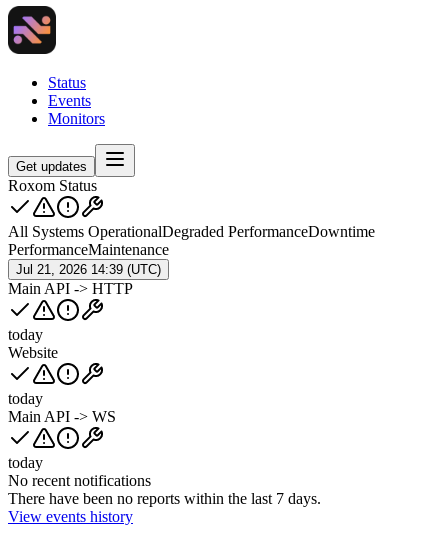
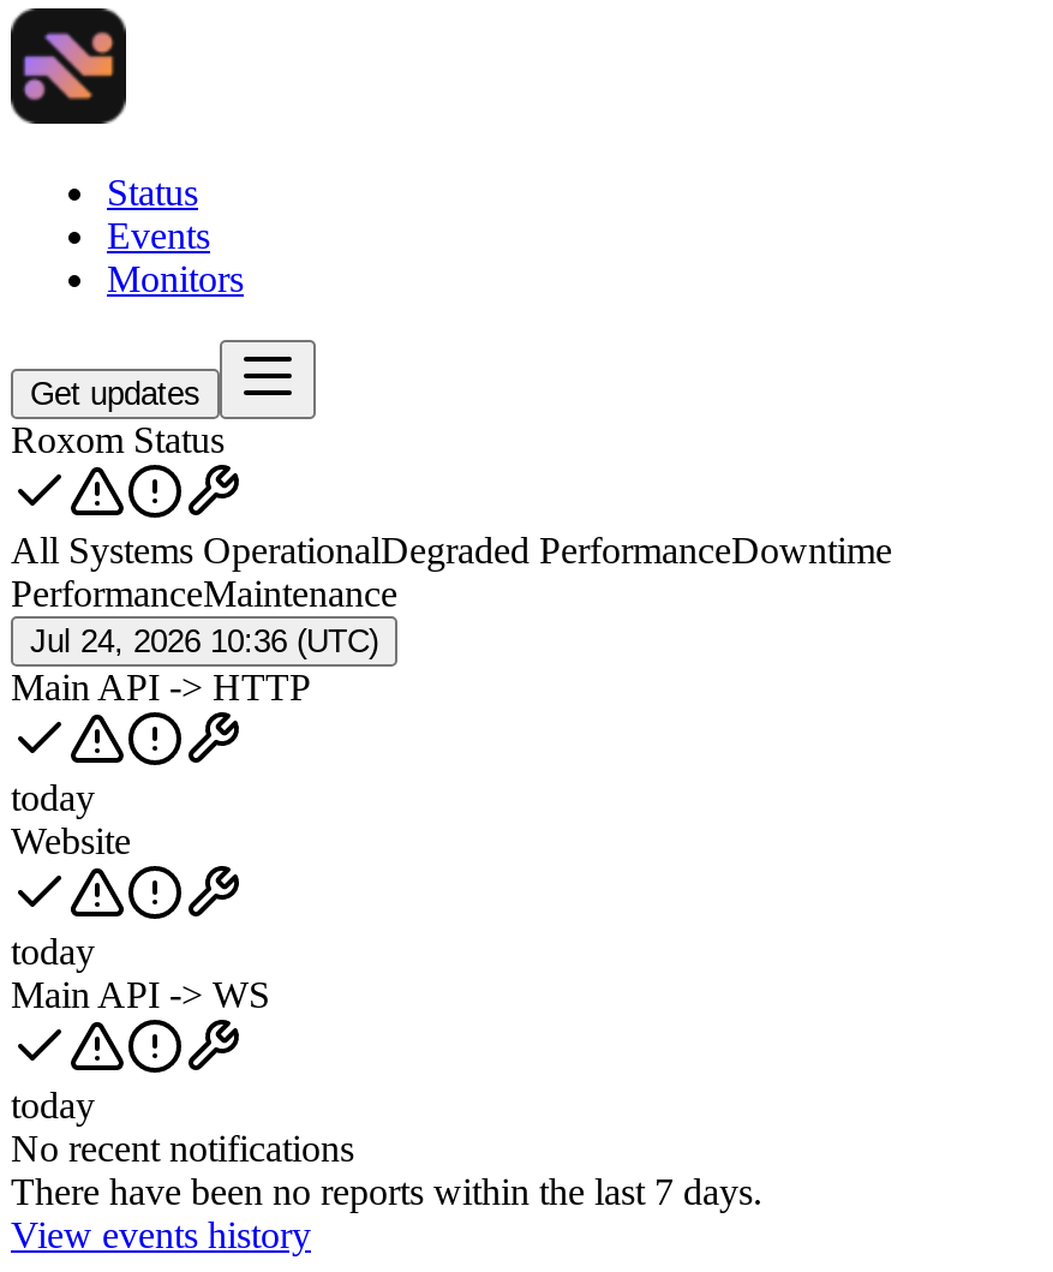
[16,262,161,277] Jul 21, 2026 14:39 (UTC) -> [30,623,378,659] Jul 24, 2026 10:36 (UTC)

